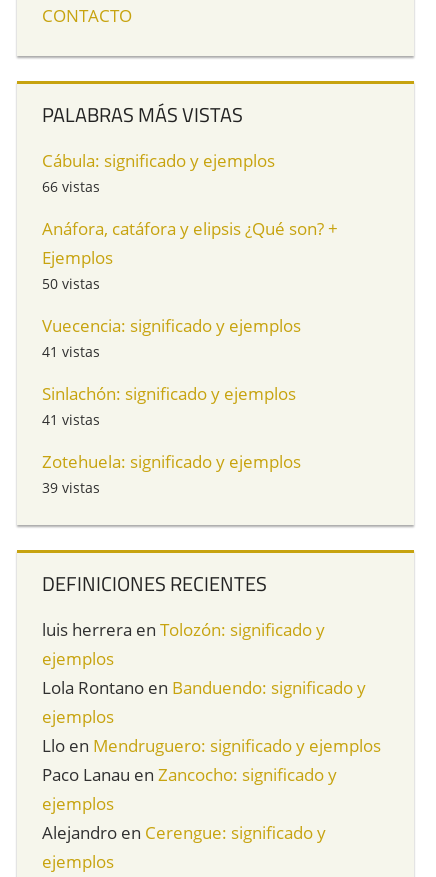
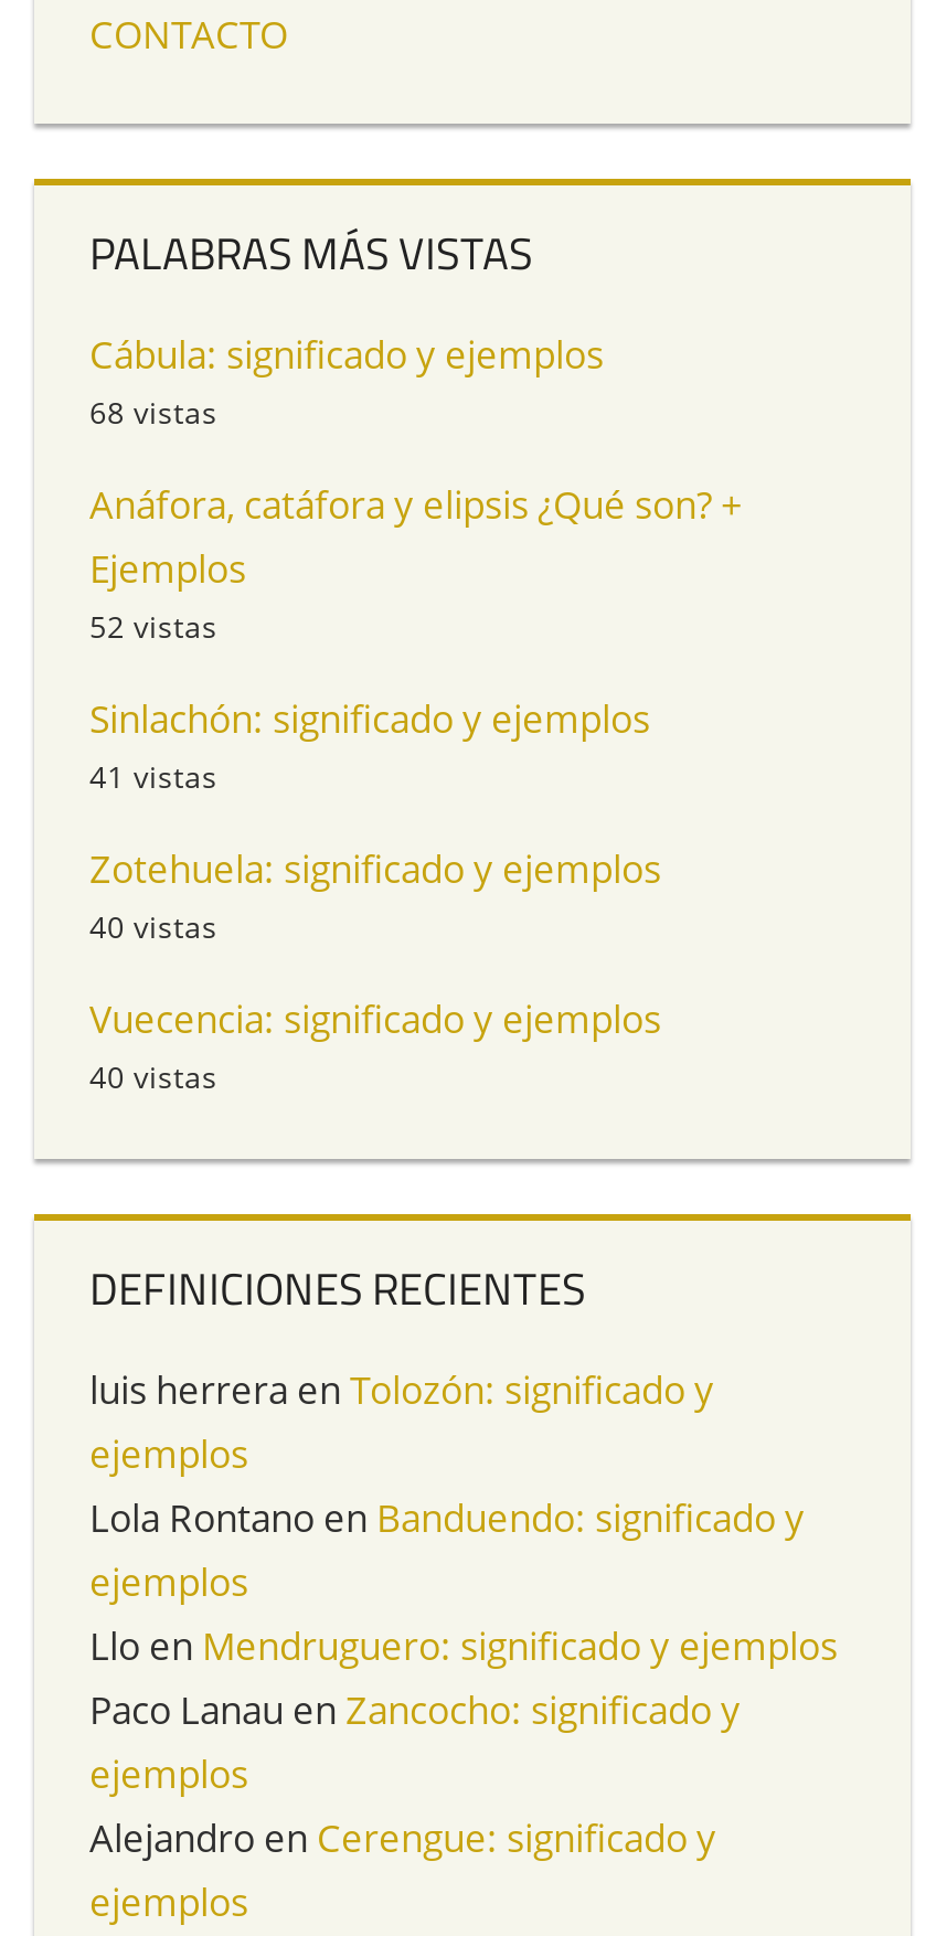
[42,177,100,196] 66 vistas -> [89,391,217,433] 68 vistas
[42,274,100,361] 50 vistas | 41 vistas -> [89,606,217,647] 52 vistas
moved [42,314,301,337] -> [89,994,661,1045]: Vuecencia: significado y ejemplos
moved [42,382,301,473] -> [89,694,661,895]: Sinlachón: significado y ejemplos | 41 vistas | Zotehuela: significado y ejemplos
[42,478,100,497] 39 vistas -> [89,906,217,1098] 40 vistas | 40 vistas

